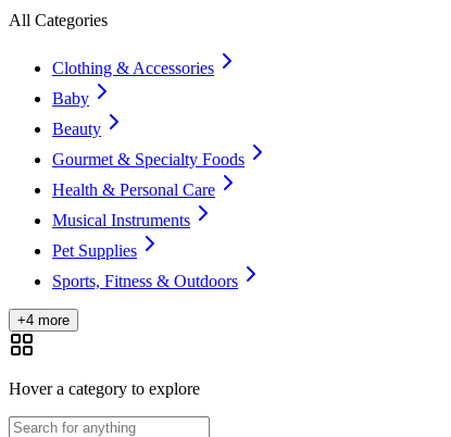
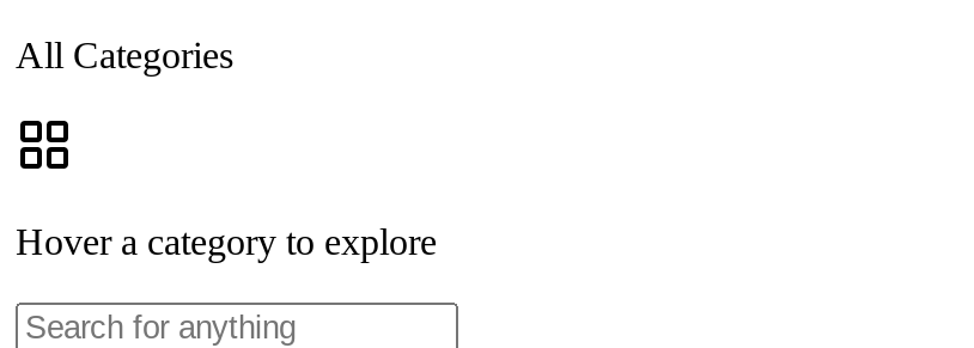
[17,59,245,328] Clothing & Accessories | Baby | Beauty | Gourmet & Specialty Foods | Health & Personal Care | Musical Instruments | Pet Supplies | Sports, Fitness & Outdoors | +4 more -> none

